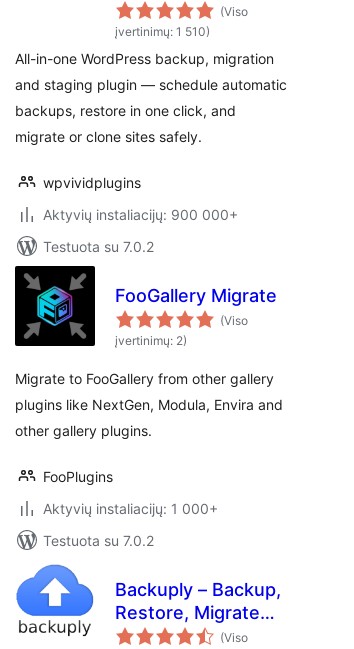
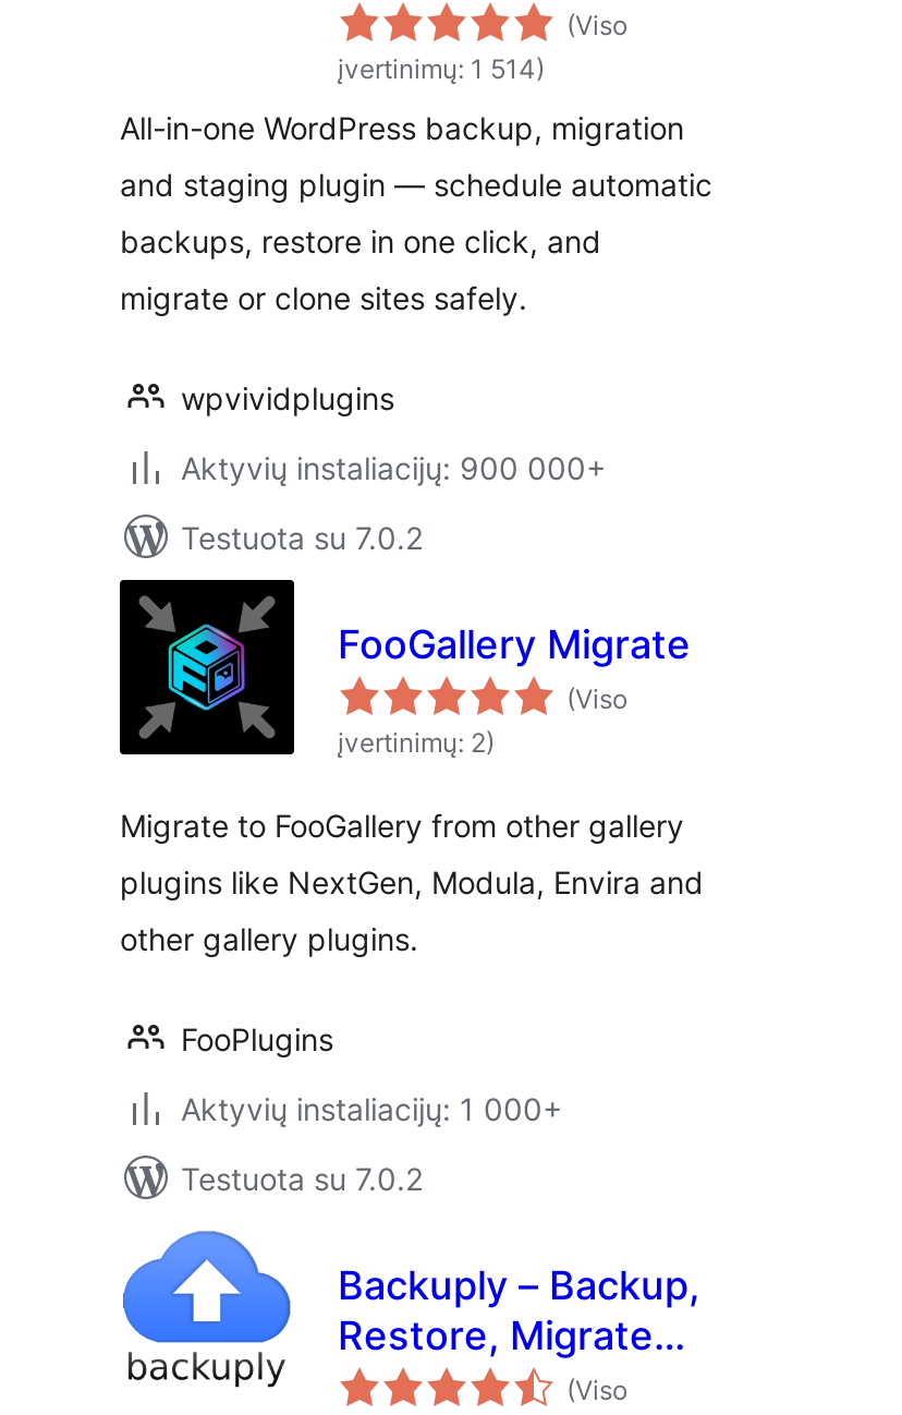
[115,24,210,39] įvertinimų: 1 510) -> [338,52,545,85] įvertinimų: 1 514)

